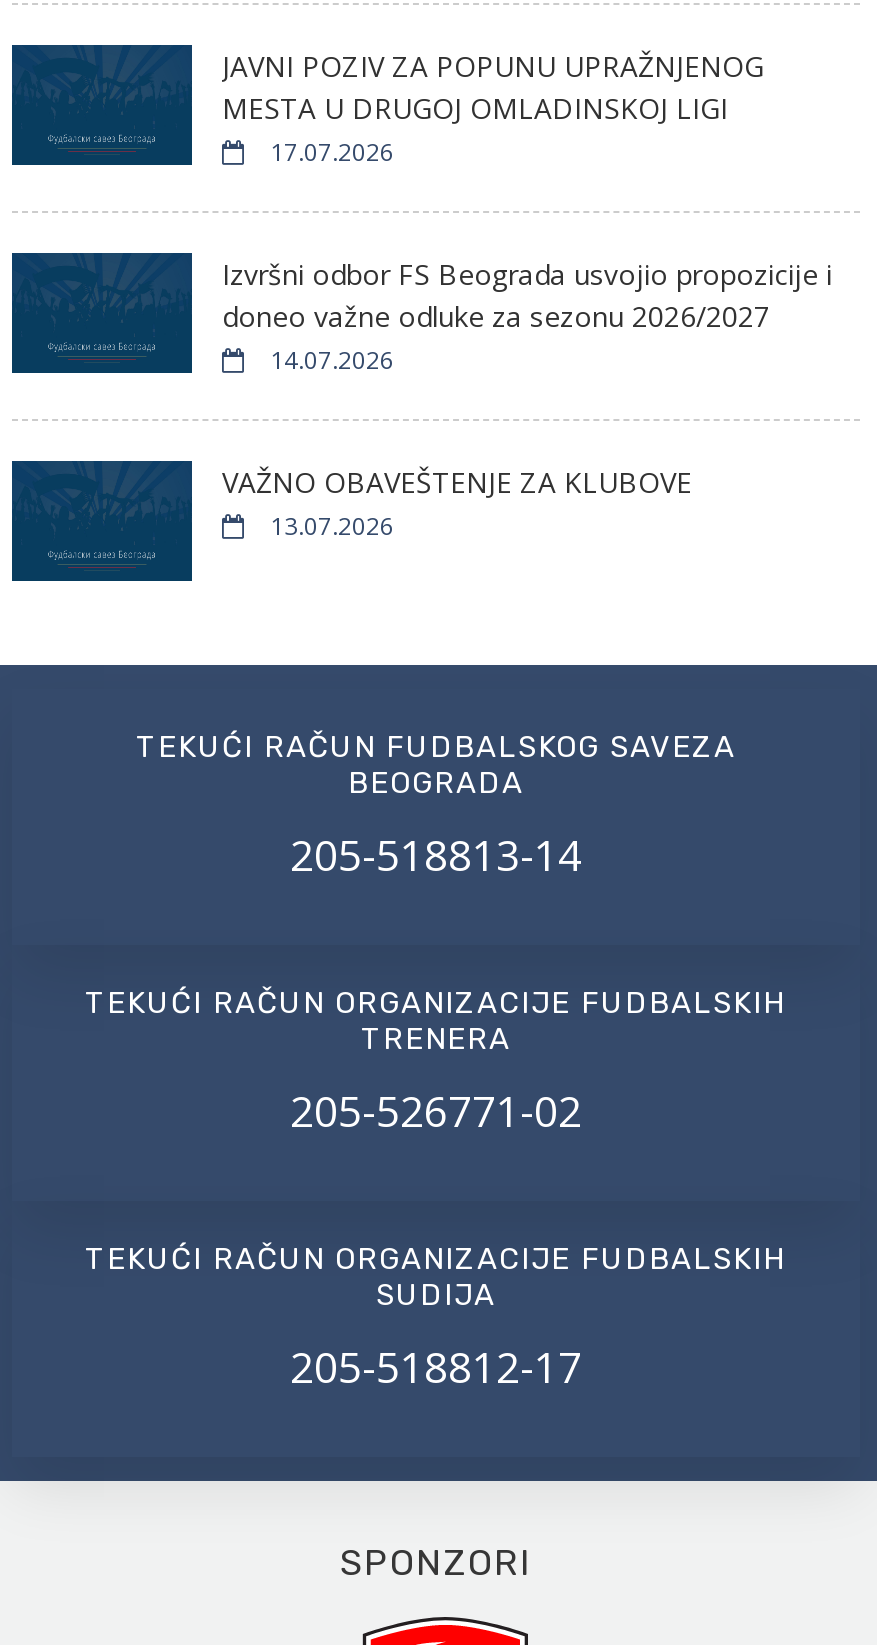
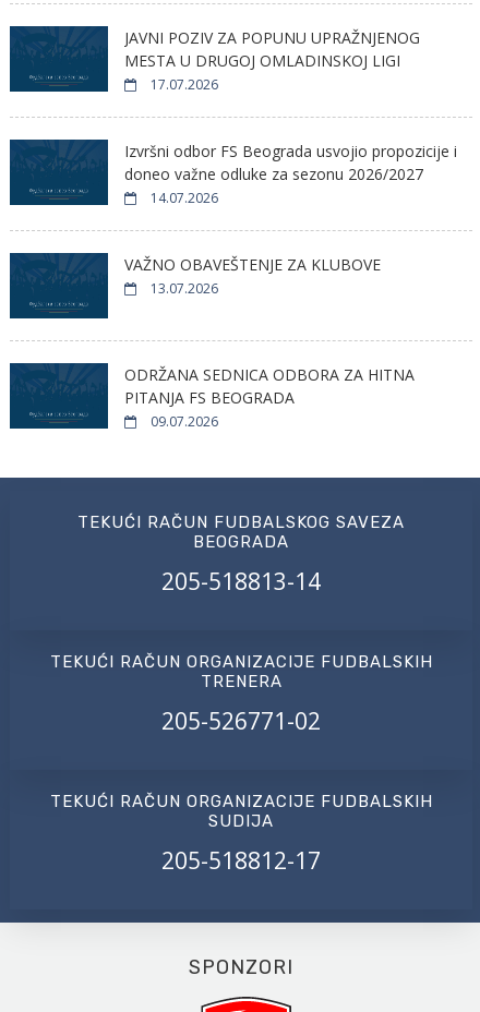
none -> [124,364,415,431] ODRŽANA SEDNICA ODBORA ZA HITNA | PITANJA FS BEOGRADA | 09.07.2026

